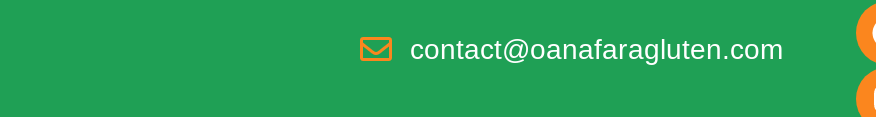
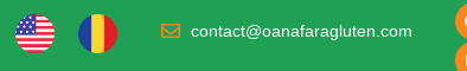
none -> [14,13,56,54] [image]
none -> [77,13,119,54] [image]

